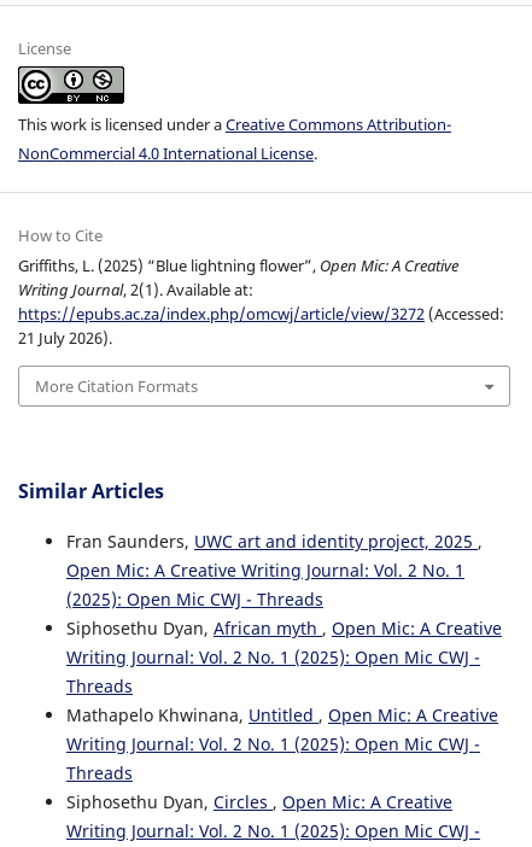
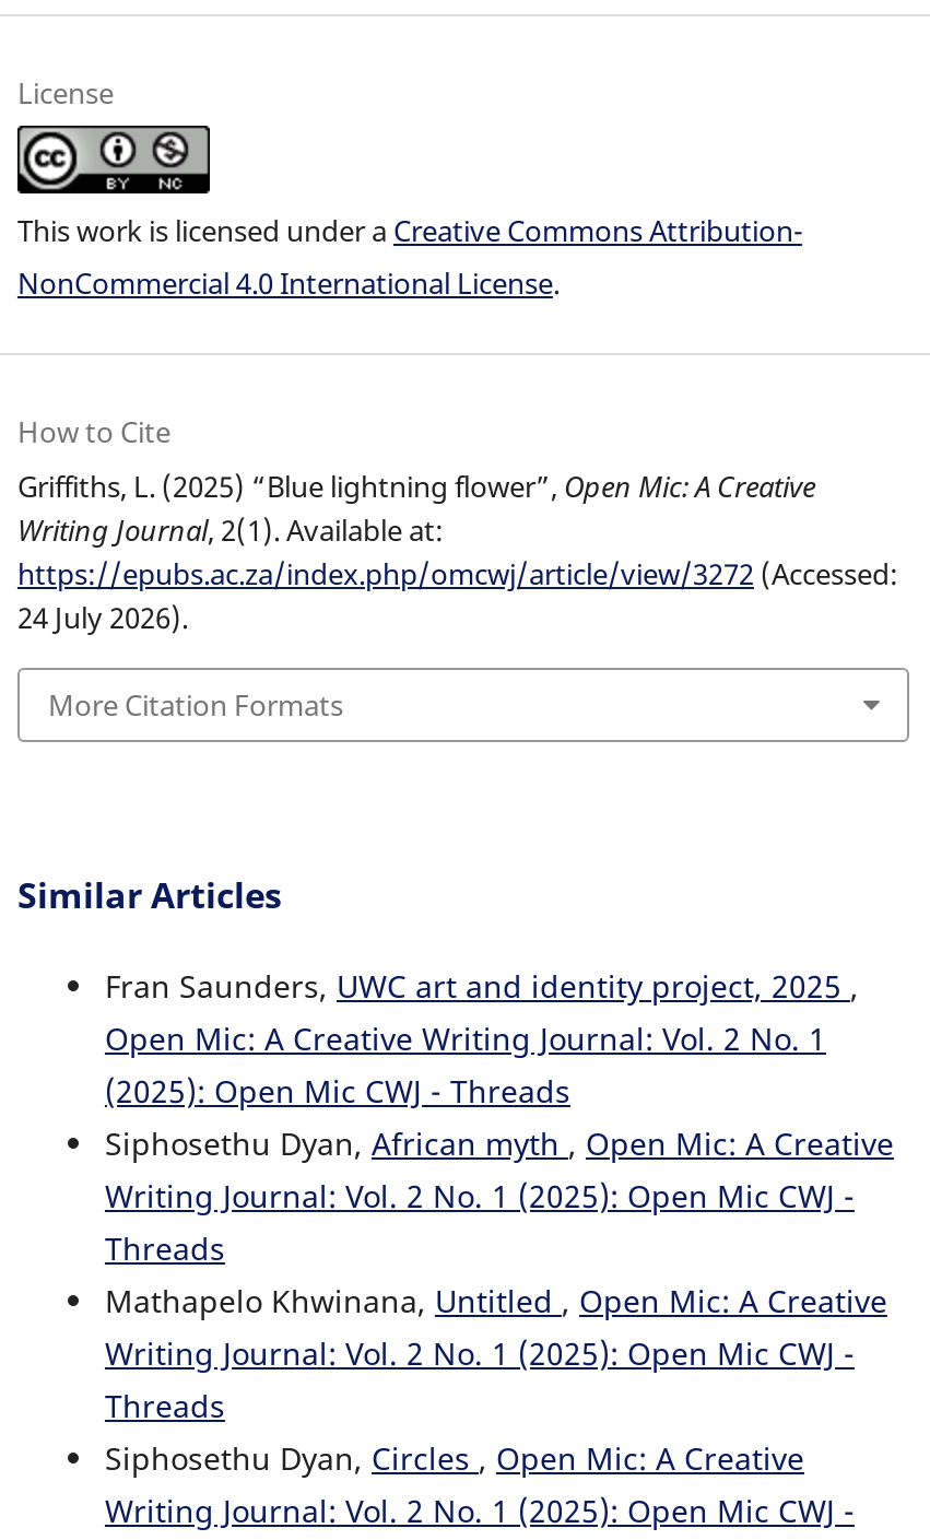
[18,327,112,348] 21 July 2026). -> [17,597,188,637] 24 July 2026).

